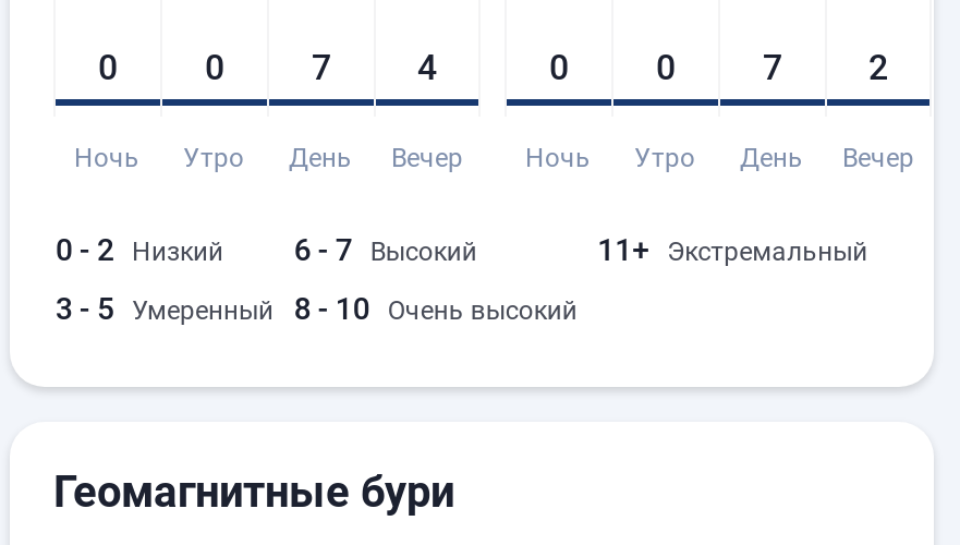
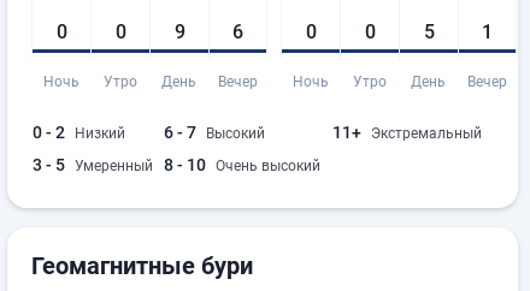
[312,47,331,89] 7 -> [174,21,185,44] 9
[417,47,437,89] 4 -> [232,21,243,44] 6
[763,47,782,89] 7 -> [423,21,434,44] 5
[868,47,888,89] 2 -> [482,21,493,44] 1

